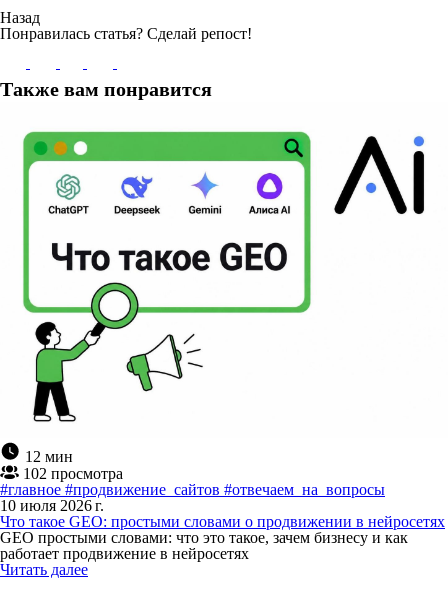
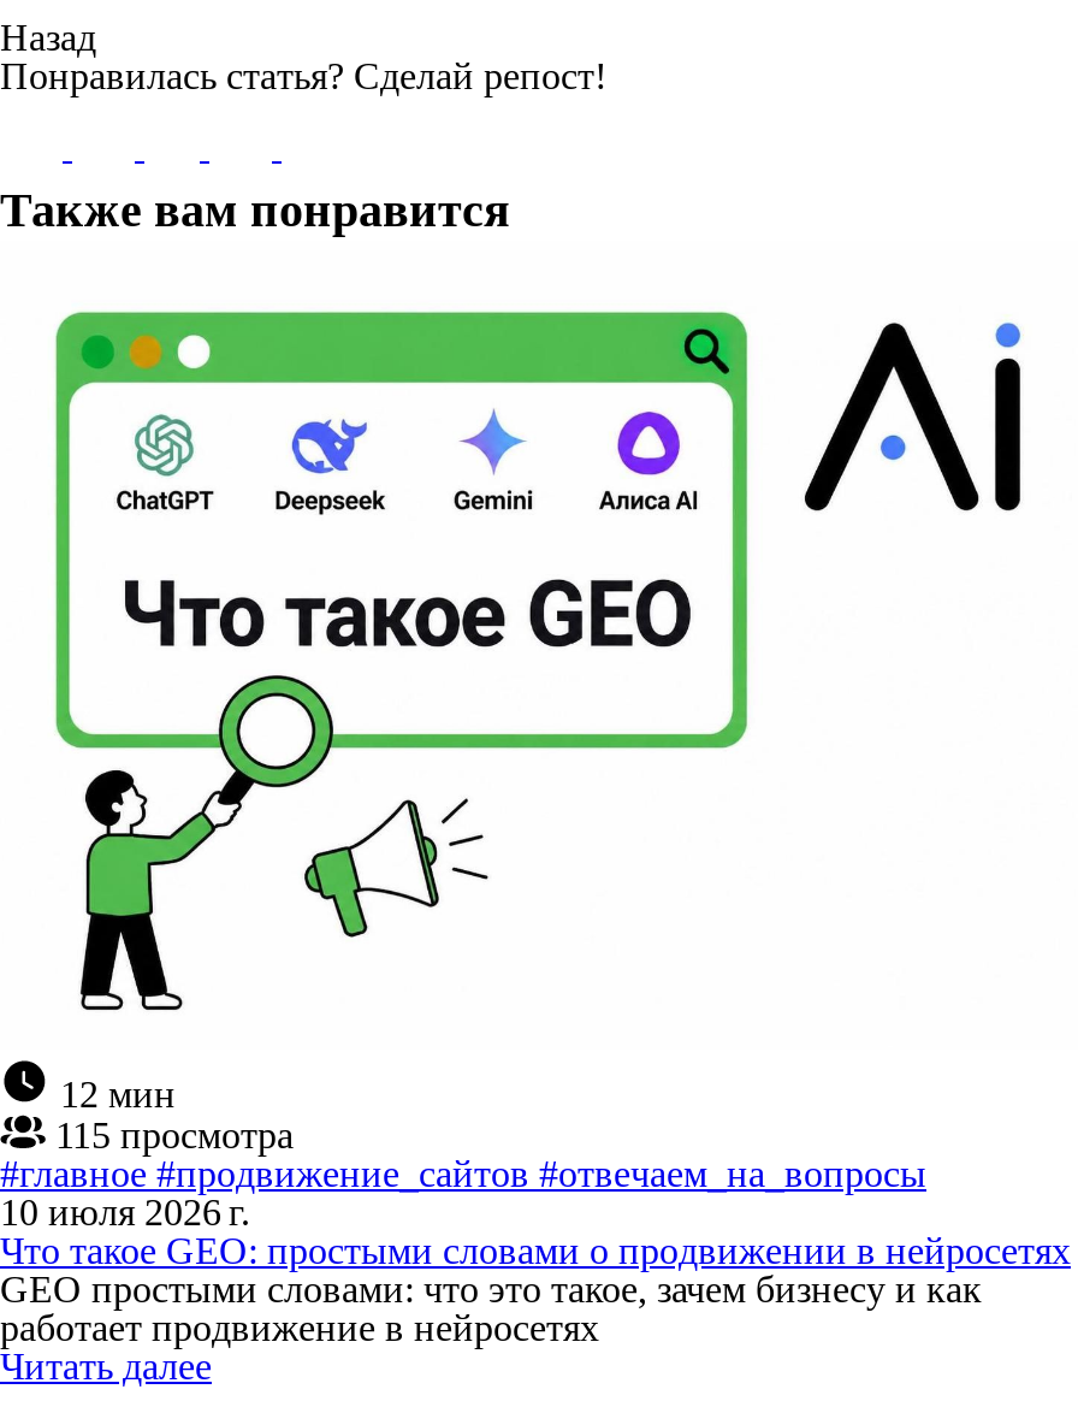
[19,465,123,482] 102 просмотра -> [46,1115,294,1155] 115 просмотра

